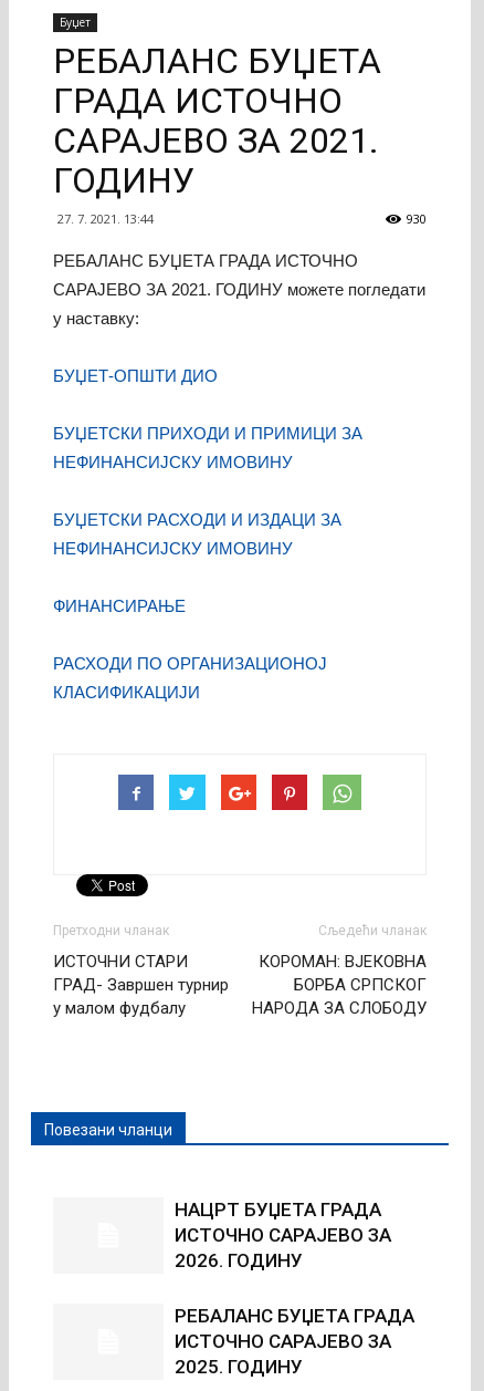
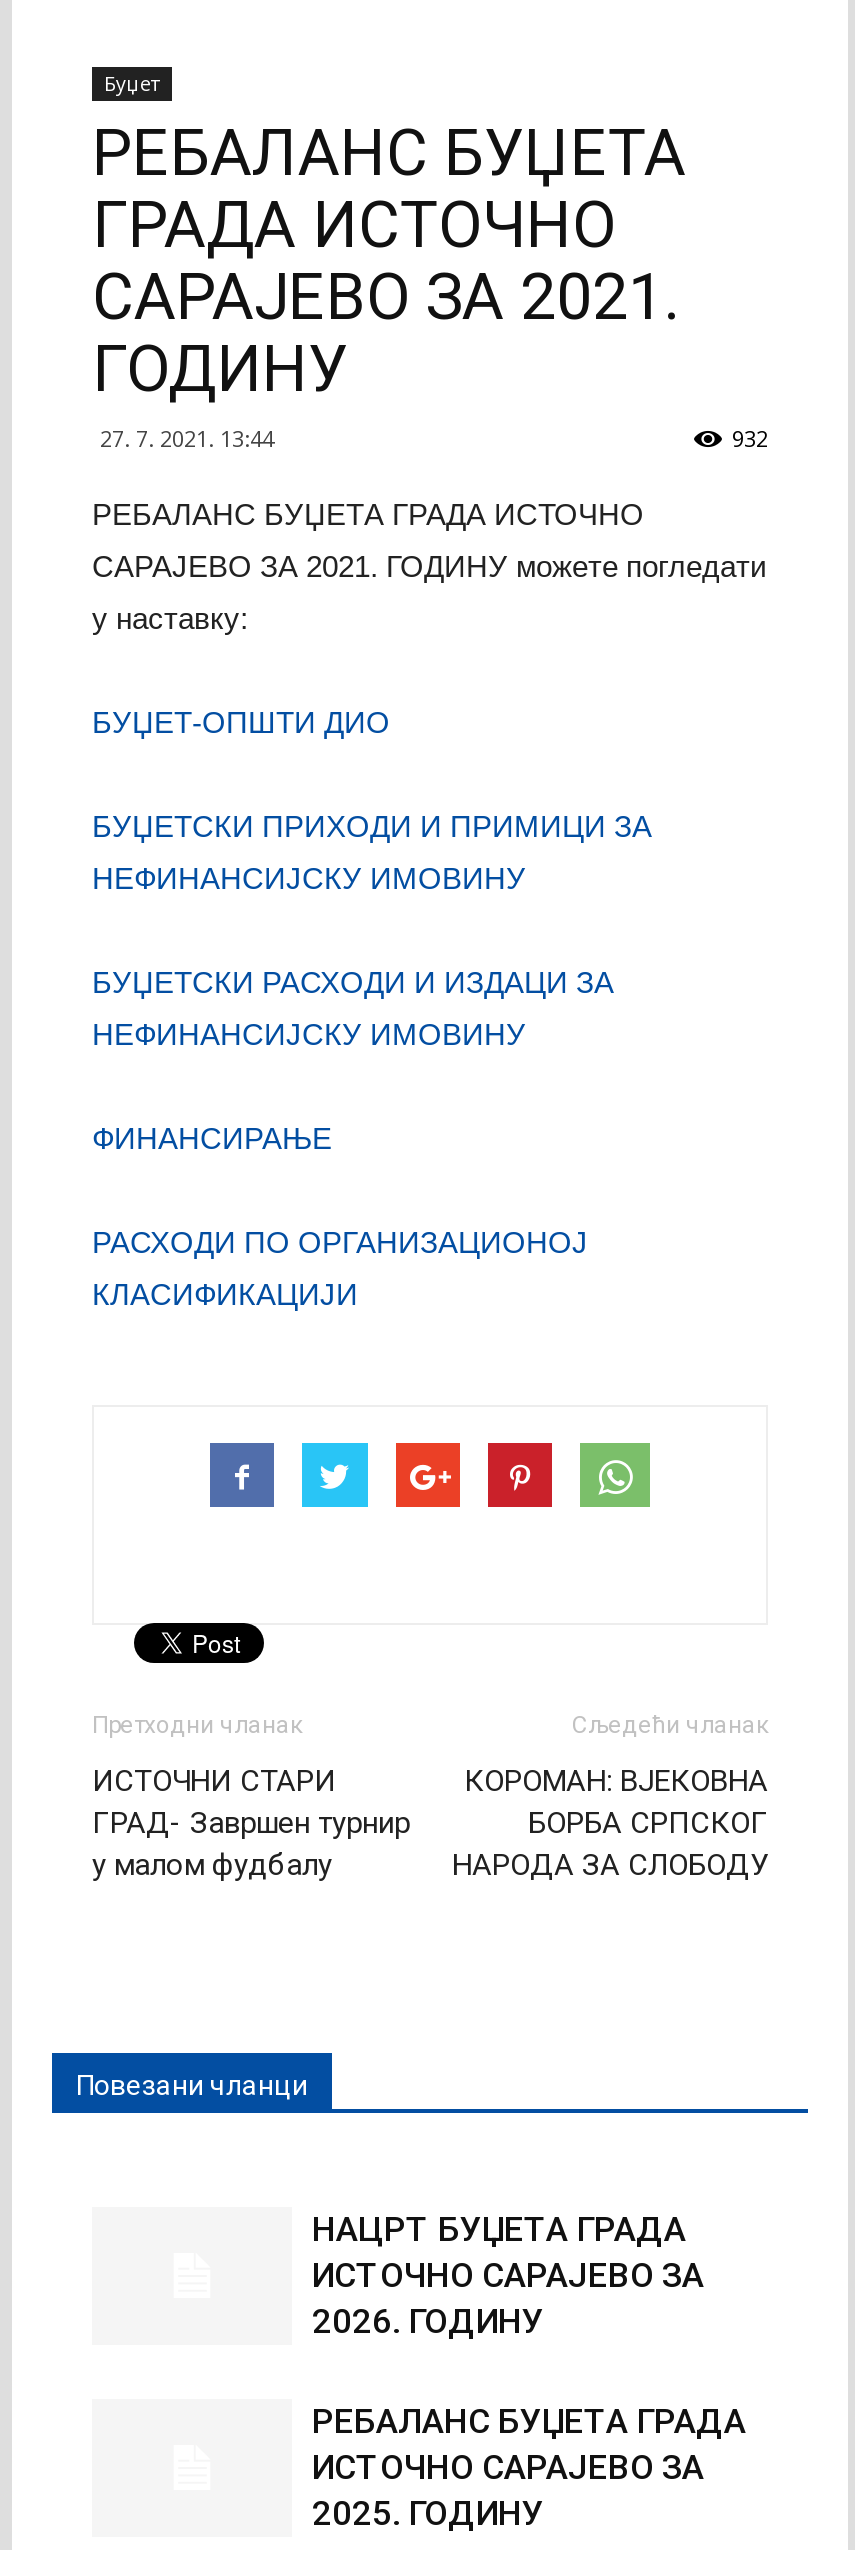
[407,210,427,227] 930 -> [732,423,768,453] 932

